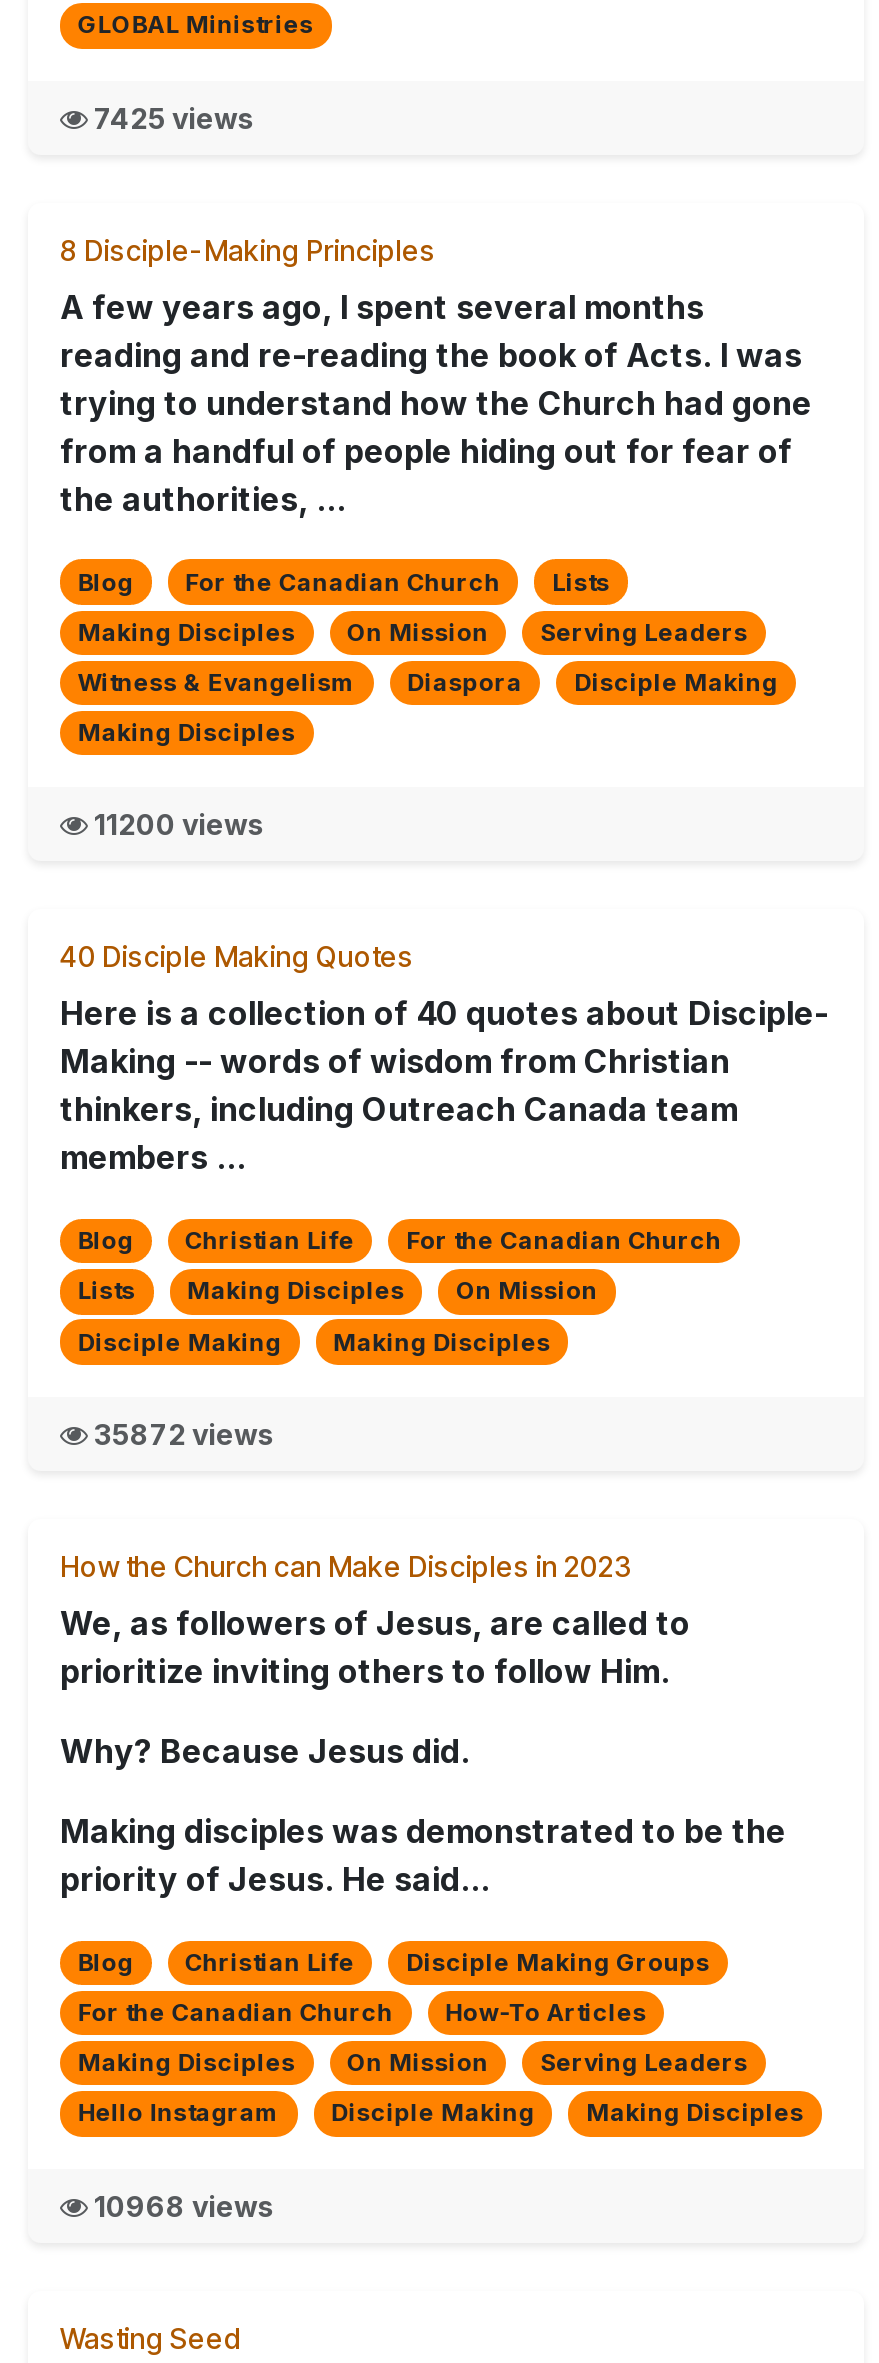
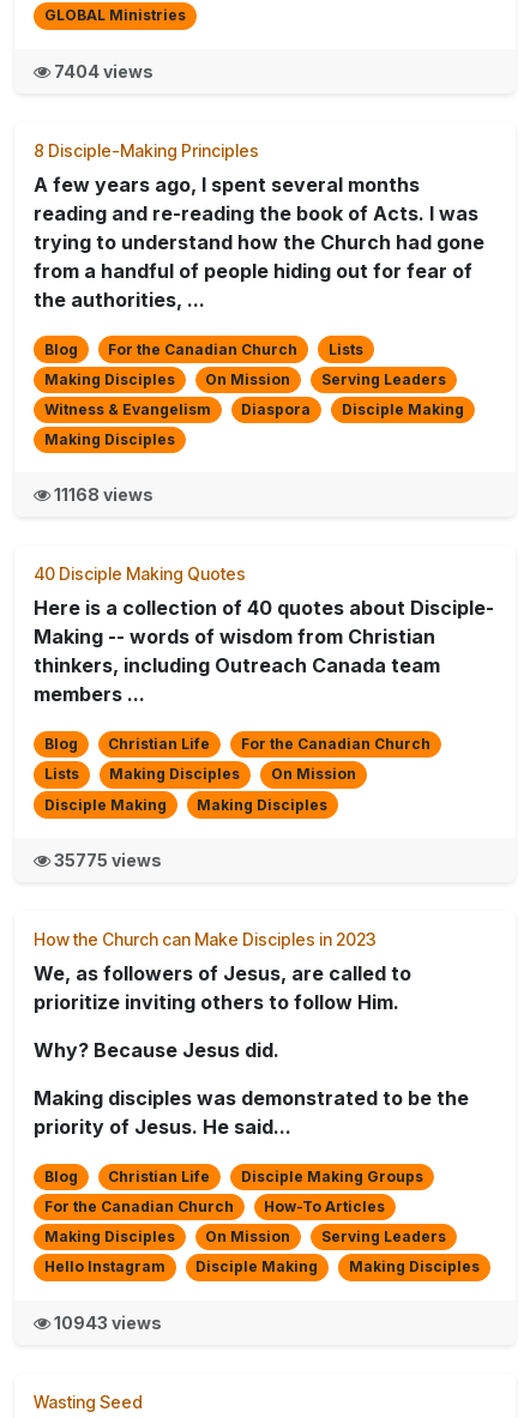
[88,100,256,134] 7425 views -> [50,61,153,81] 7404 views
[88,808,266,842] 11200 views -> [50,485,153,505] 11168 views
[88,1417,276,1451] 35872 views -> [50,850,162,870] 35775 views
[88,2188,276,2222] 10968 views -> [50,1312,162,1332] 10943 views

